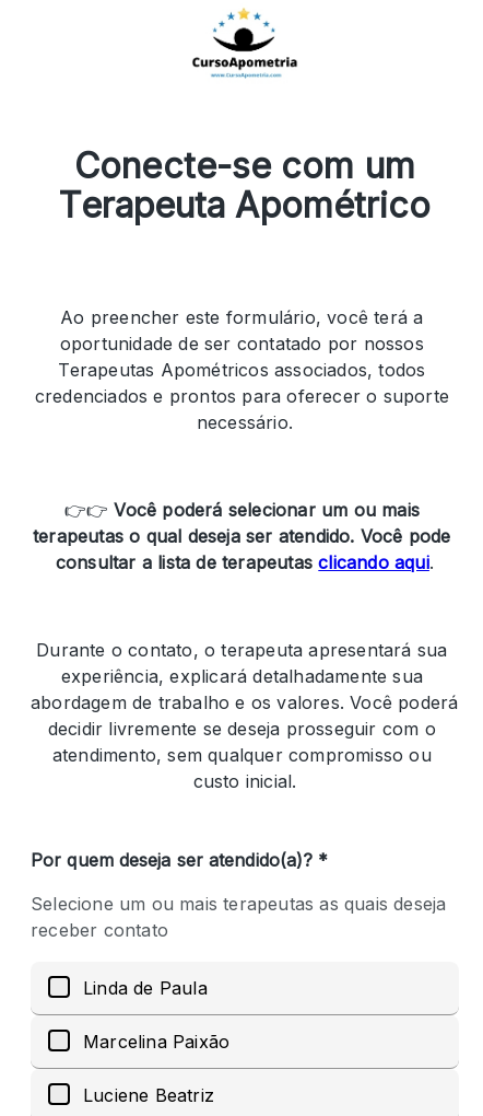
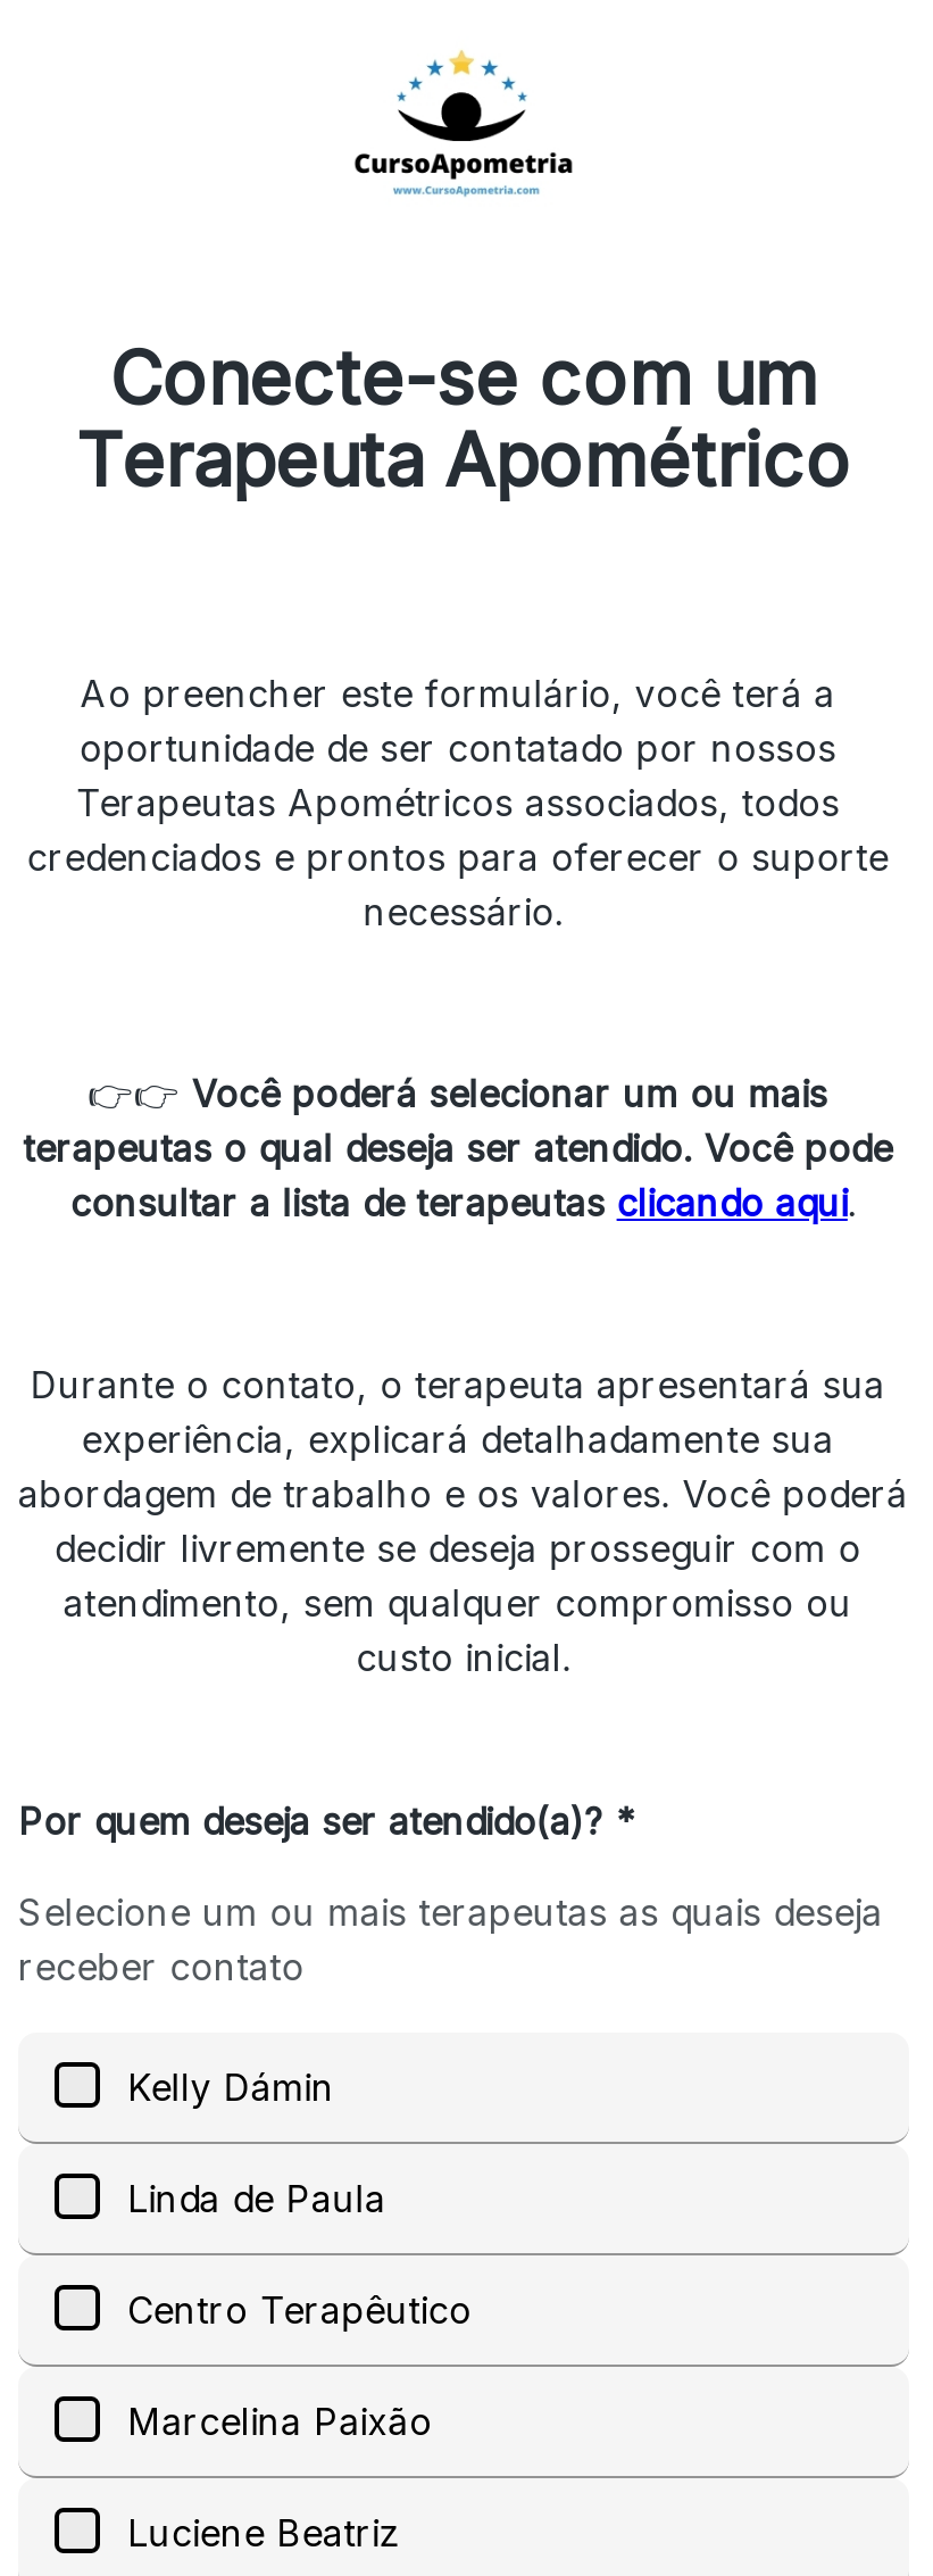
none -> [127,2063,335,2109] Kelly Dámin
none -> [127,2286,472,2332] Centro Terapêutico

